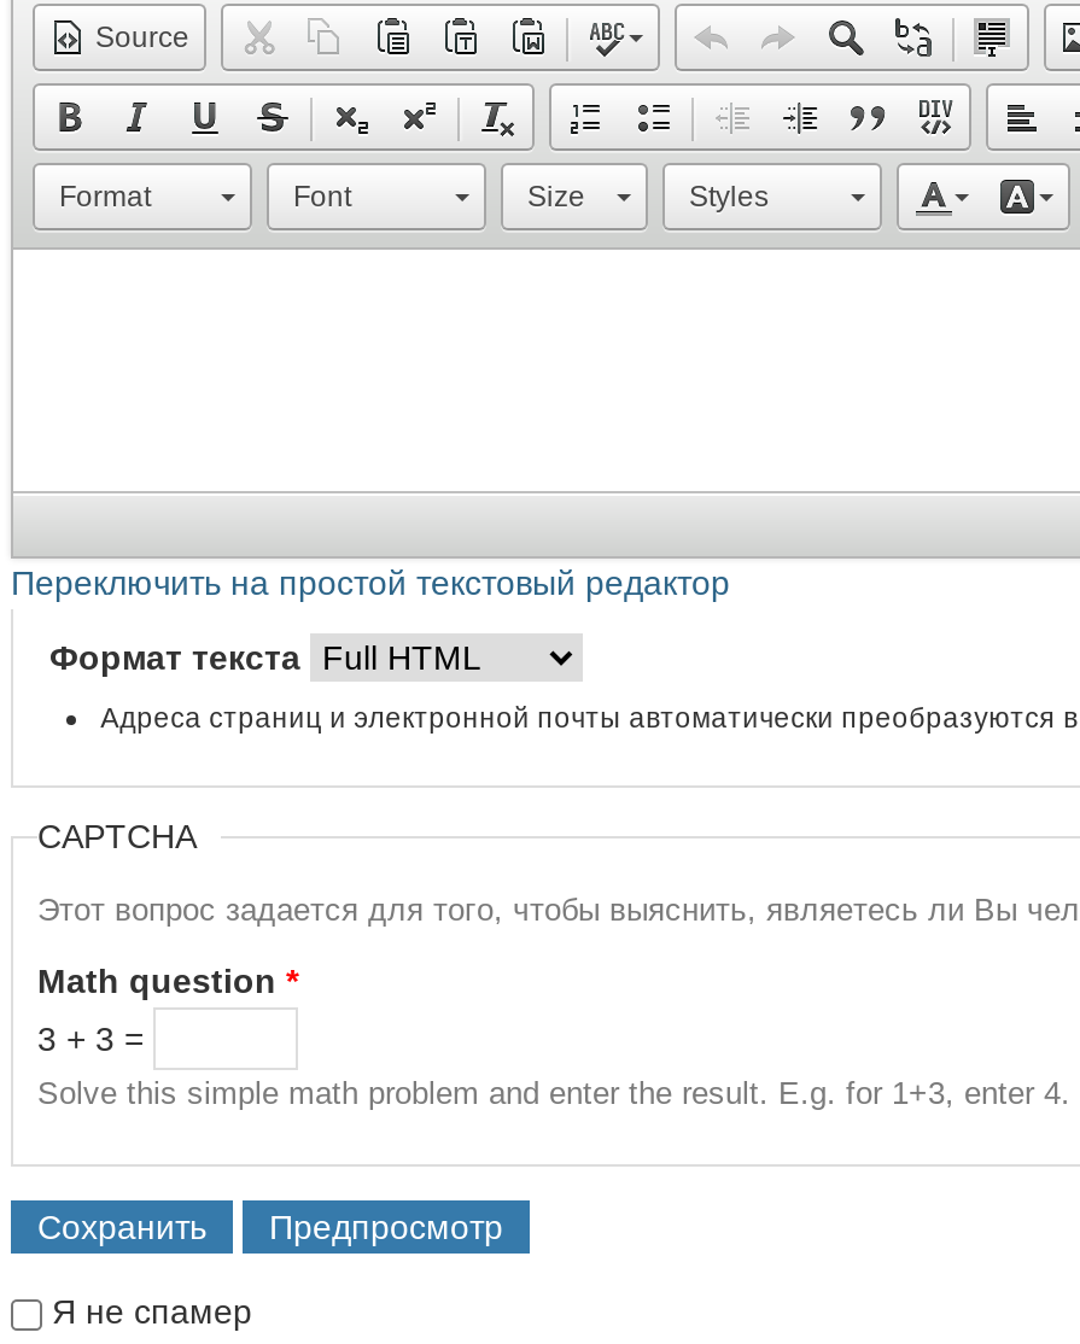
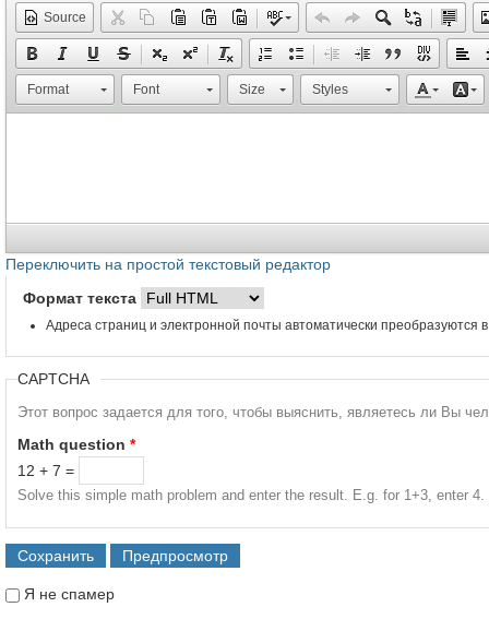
[37,1019,153,1058] 3 + 3 = -> [17,462,79,479] 12 + 7 =

